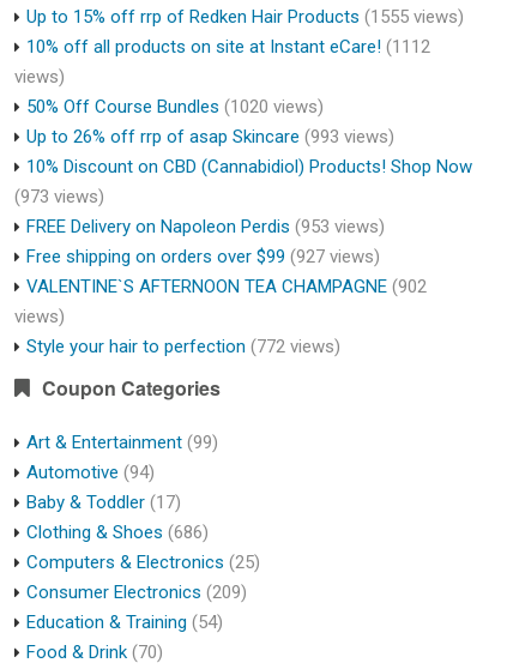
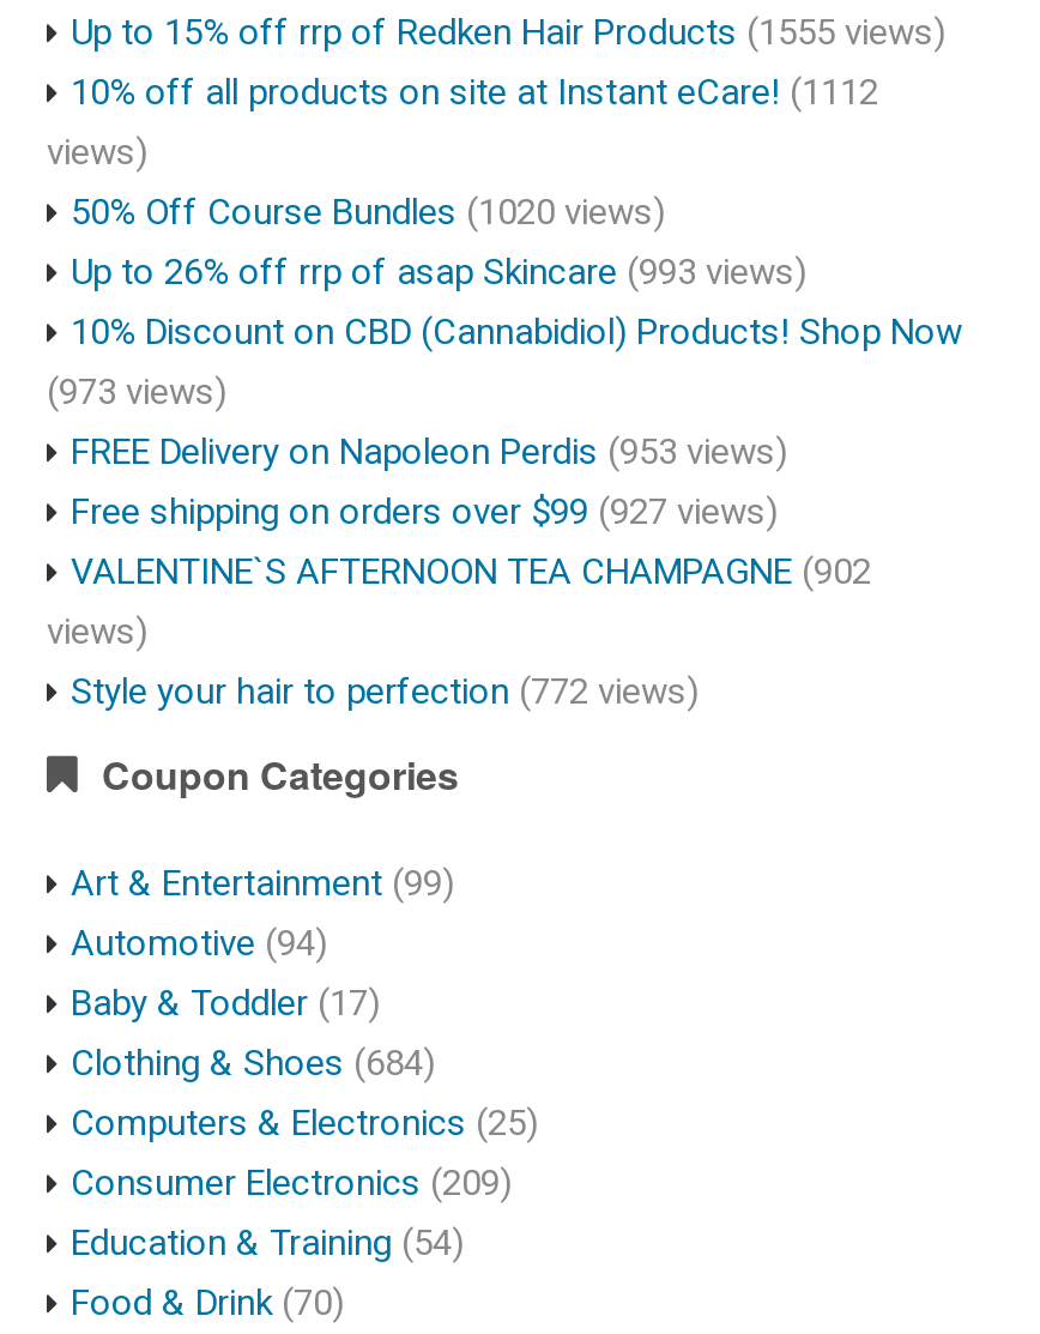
[26,521,209,543] Clothing & Shoes (686) -> [71,1041,435,1084] Clothing & Shoes (684)

